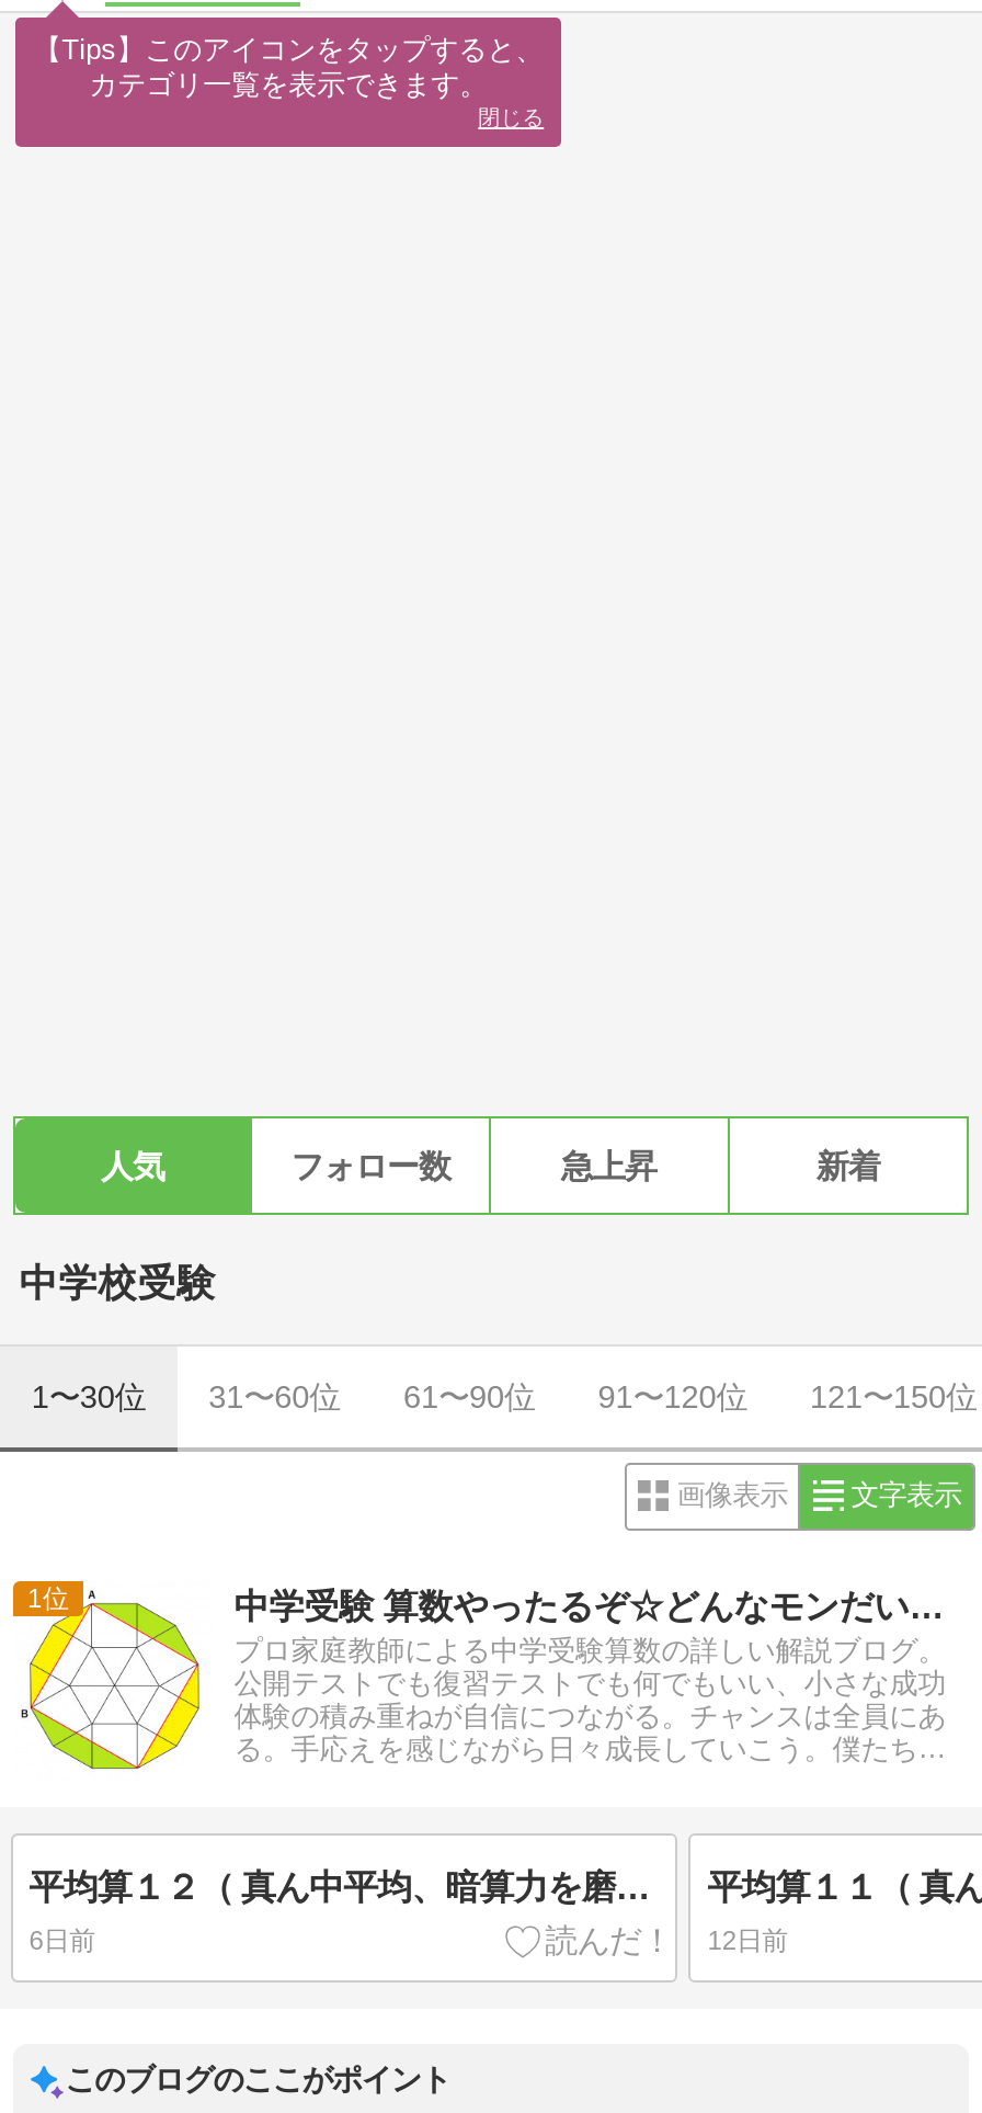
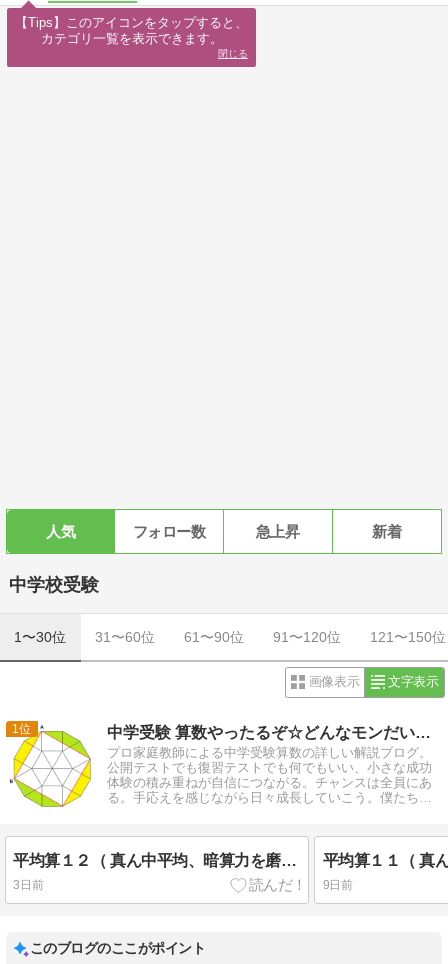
[29,1925,95,1956] 6日前 -> [13,878,43,892] 3日前
[707,1925,788,1956] 12日前 -> [323,878,353,892] 9日前

